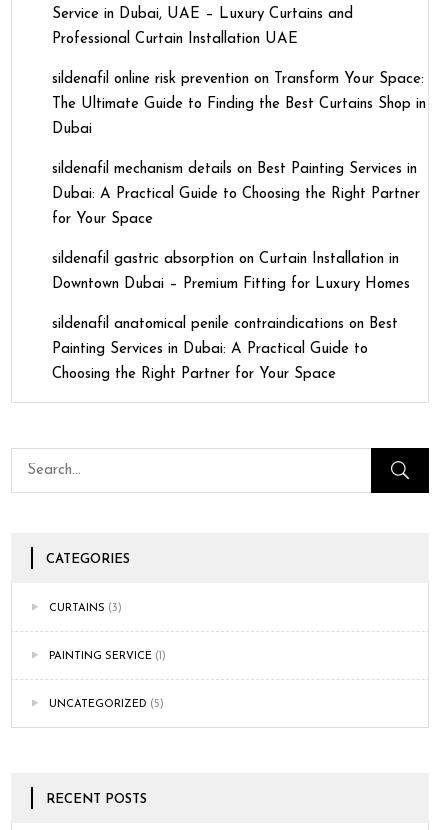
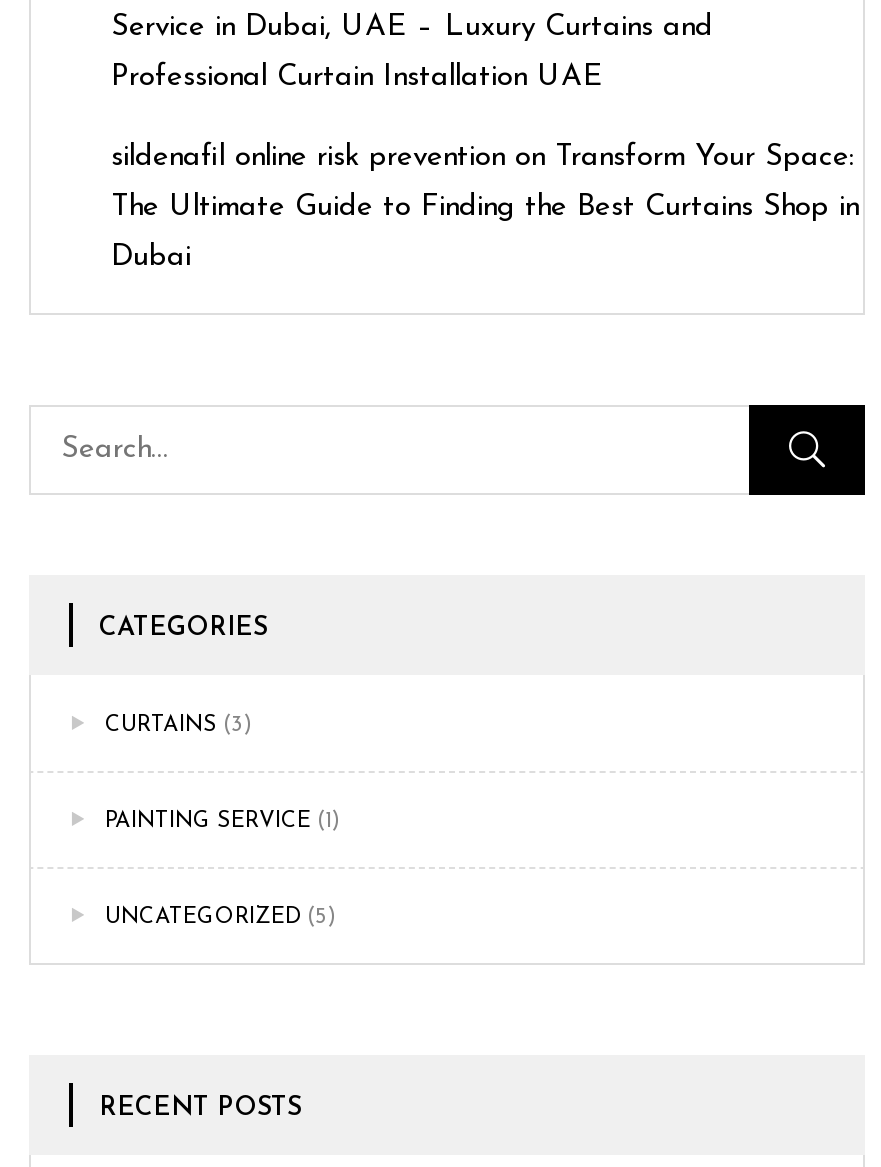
[52,162,420,382] sildenafil mechanism details on Best Painting Services in | Dubai: A Practical Guide to Choosing the Right Partner | for Your Space | sildenafil gastric absorption on Curtain Installation in | Downtown Dubai – Premium Fitting for Luxury Homes | sildenafil anatomical penile contraindications on Best | Painting Services in Dubai: A Practical Guide to | Choosing the Right Partner for Your Space -> none

